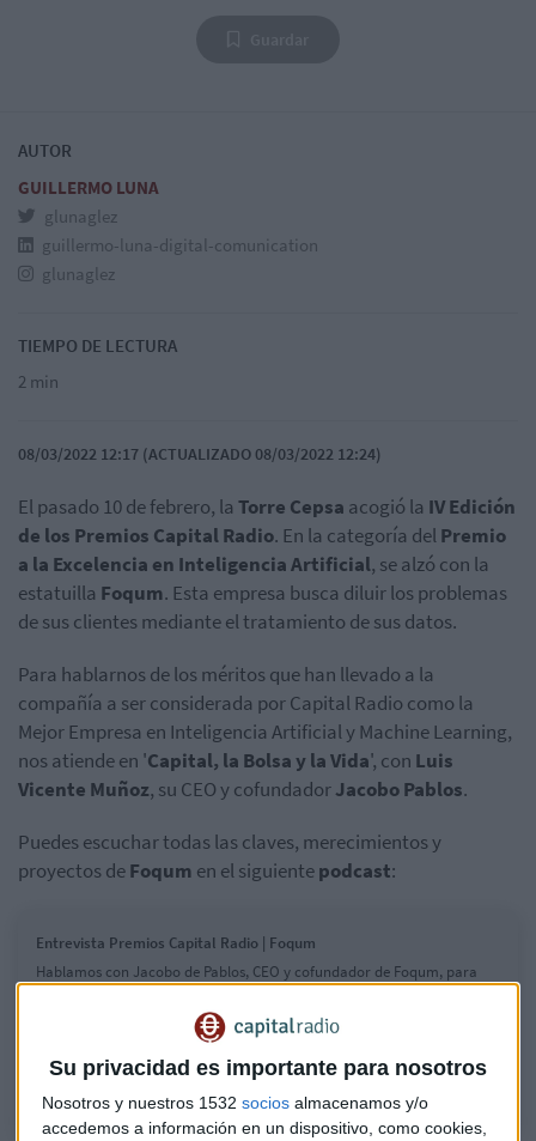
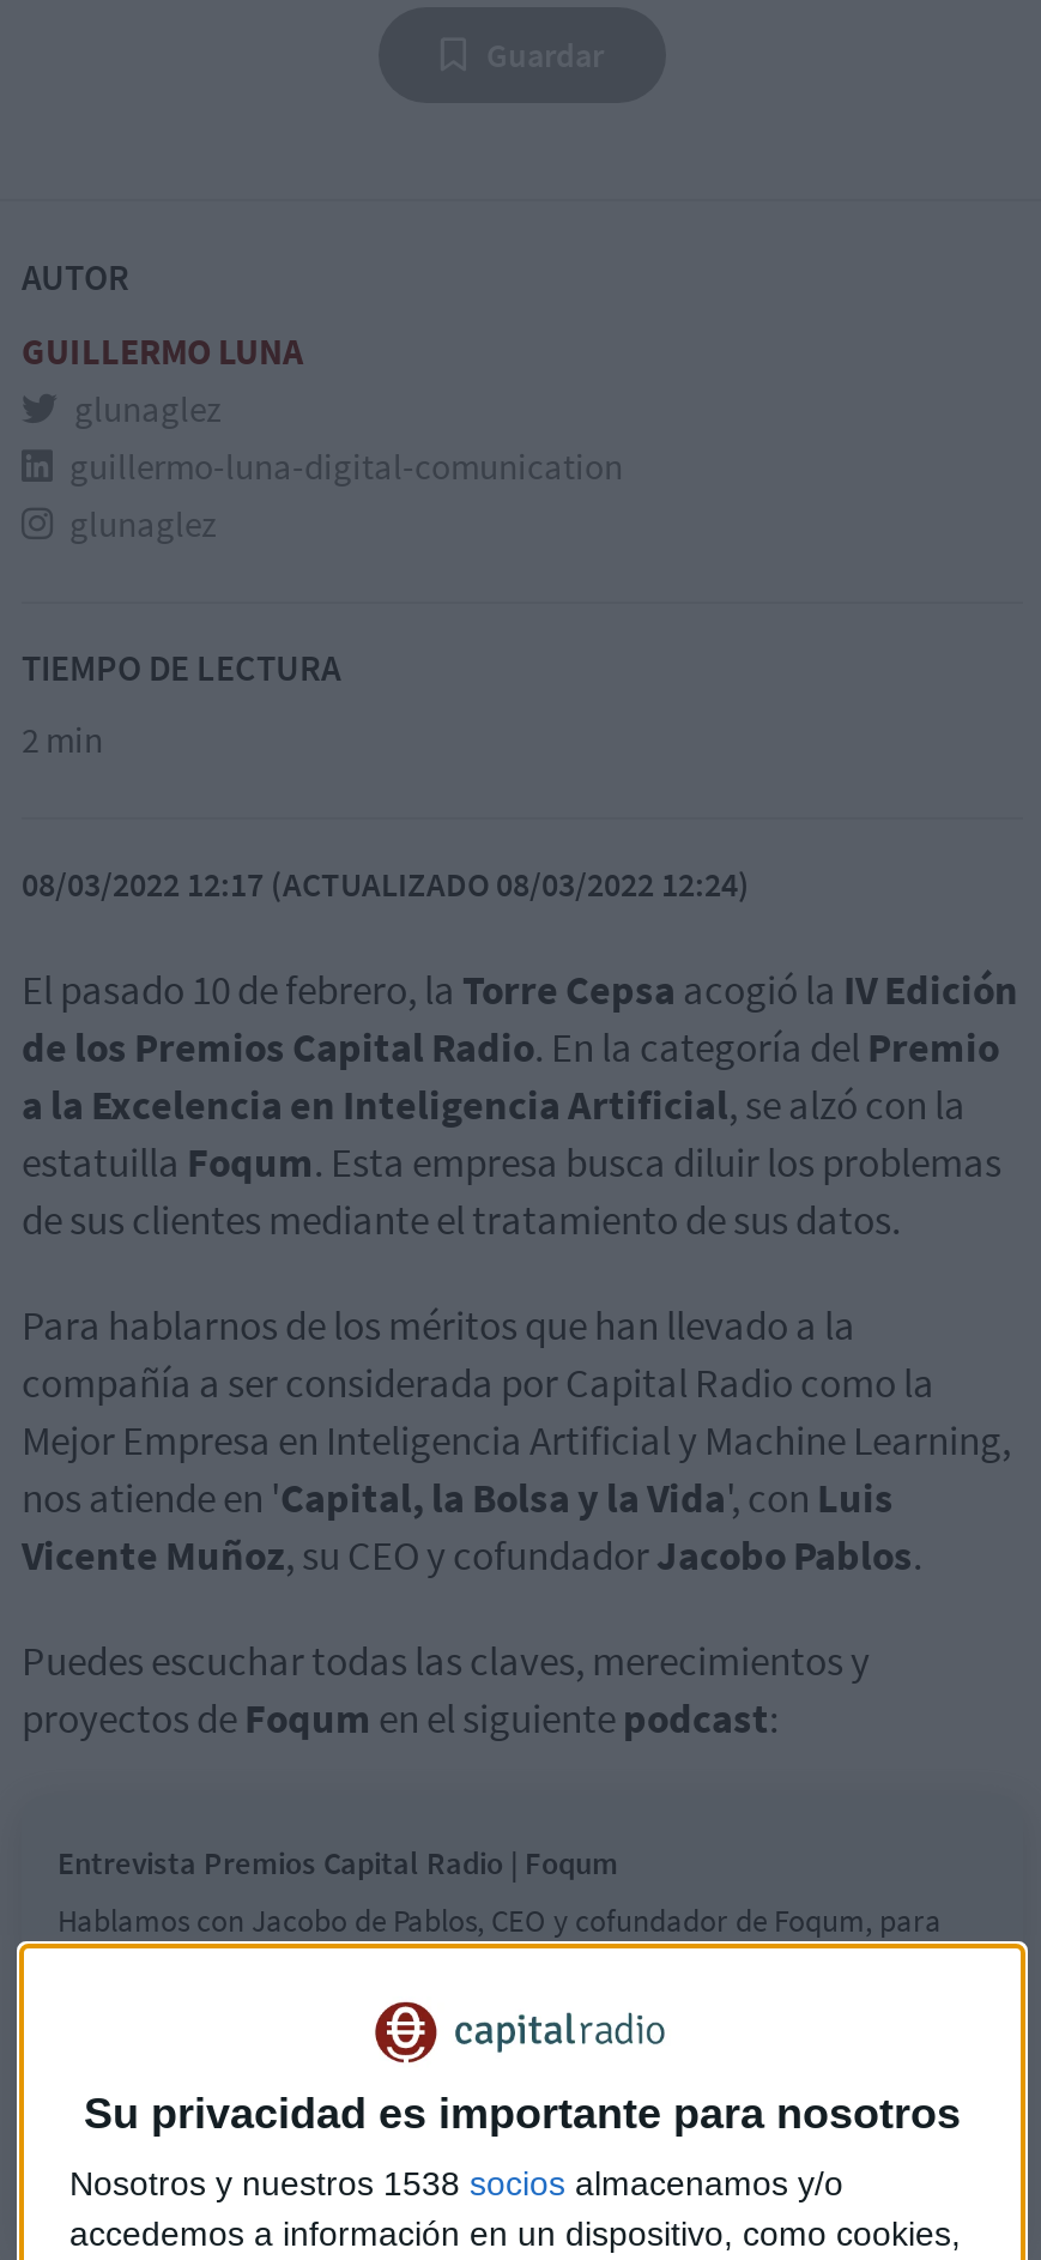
[42,1093,428,1112] Nosotros y nuestros 1532 socios almacenamos y/o -> [69,2163,843,2202] Nosotros y nuestros 1538 socios almacenamos y/o

